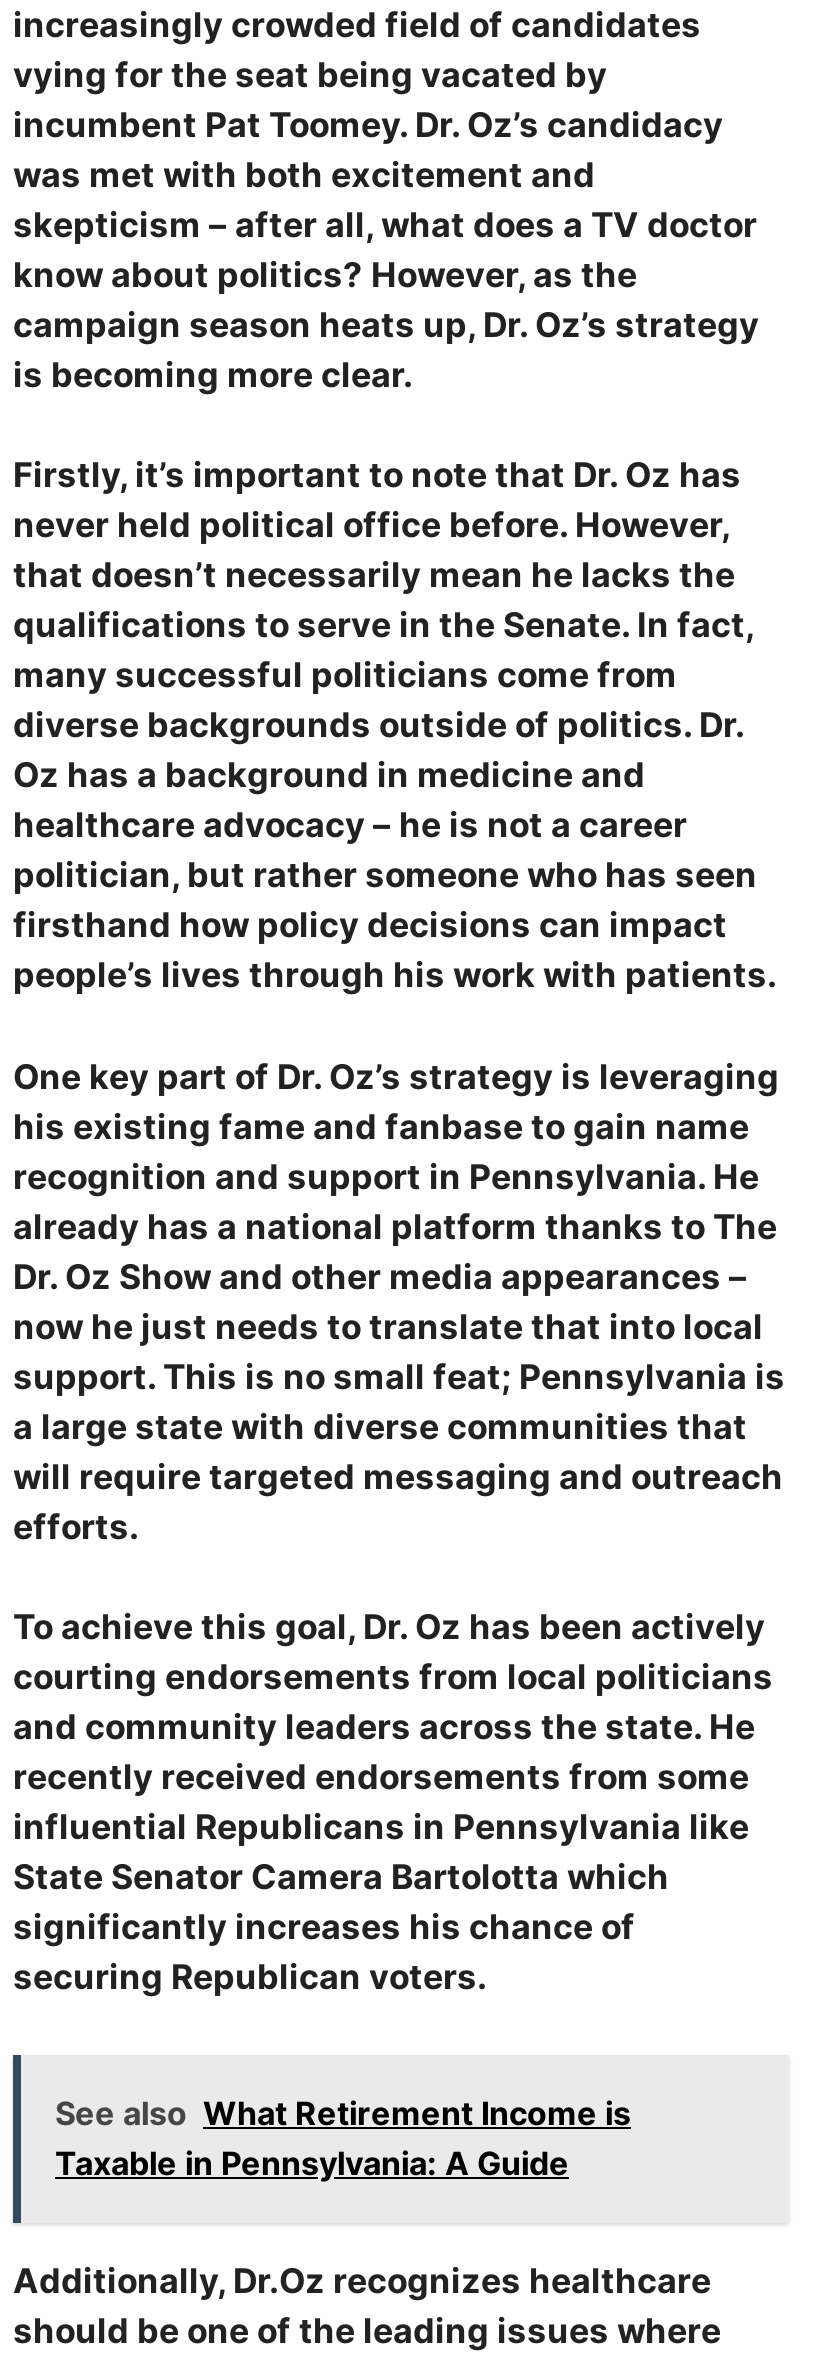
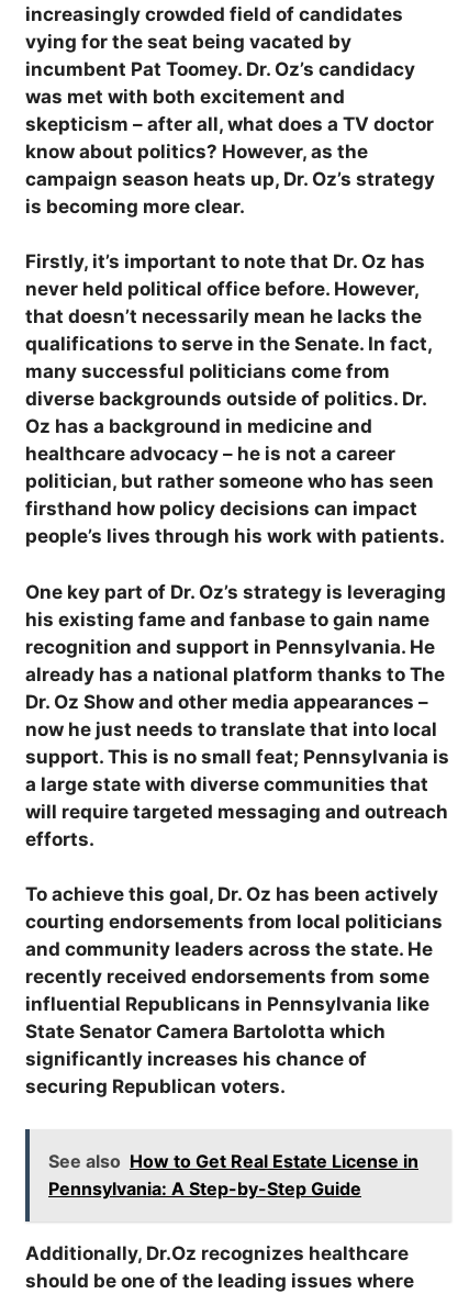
[55,2093,631,2183] See also What Retirement Income is | Taxable in Pennsylvania: A Guide -> [48,1150,418,1199] See also How to Get Real Estate License in | Pennsylvania: A Step-by-Step Guide

